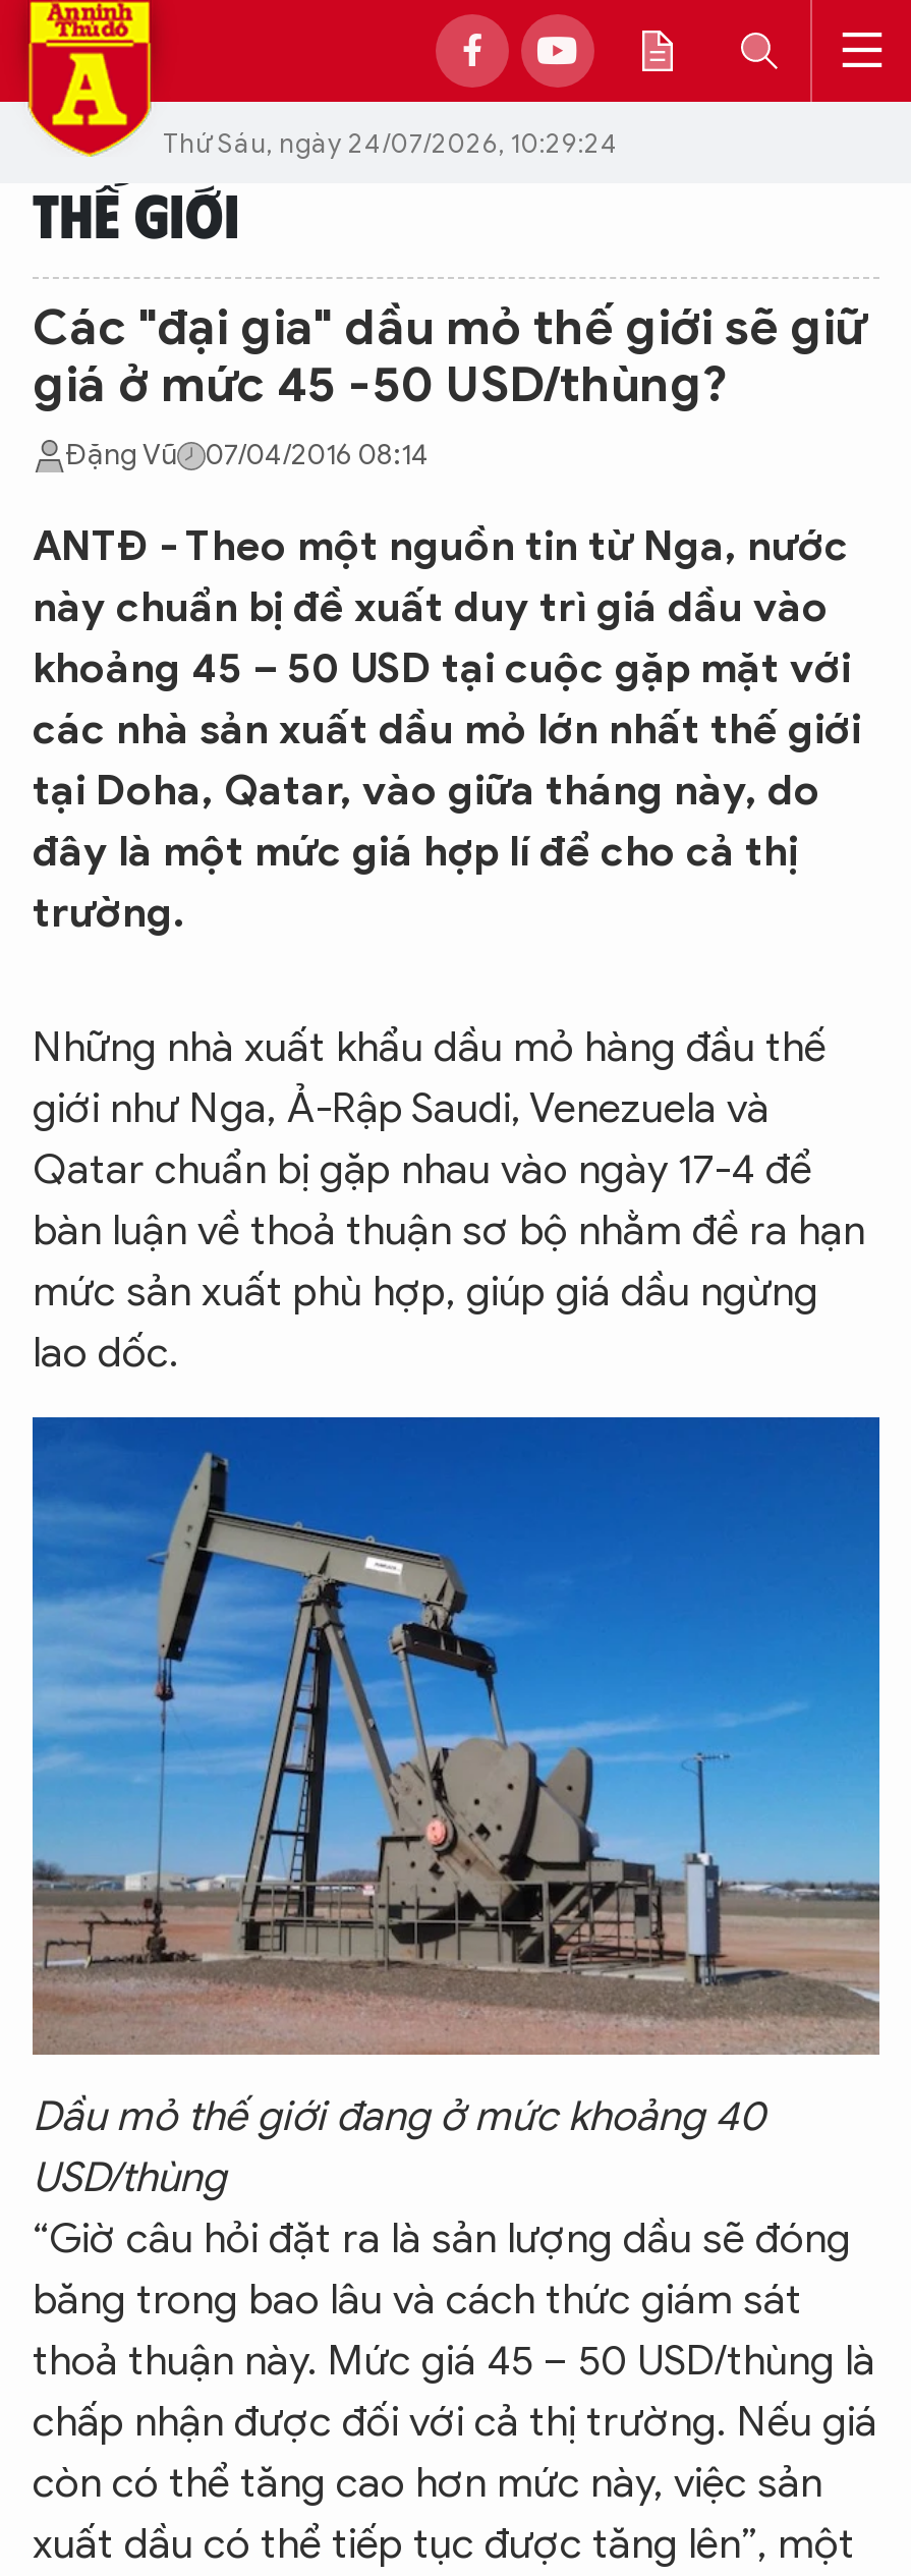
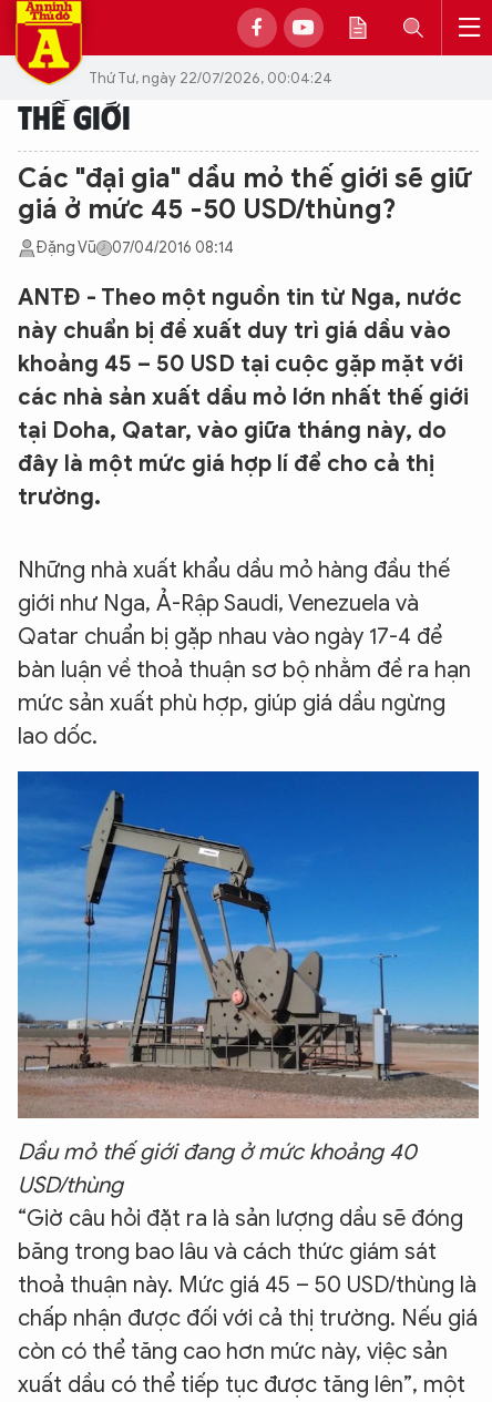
[163,125,619,160] Thứ Sáu, ngày 24/07/2026, 10:29:24 -> [89,68,332,87] Thứ Tư, ngày 22/07/2026, 00:04:24

